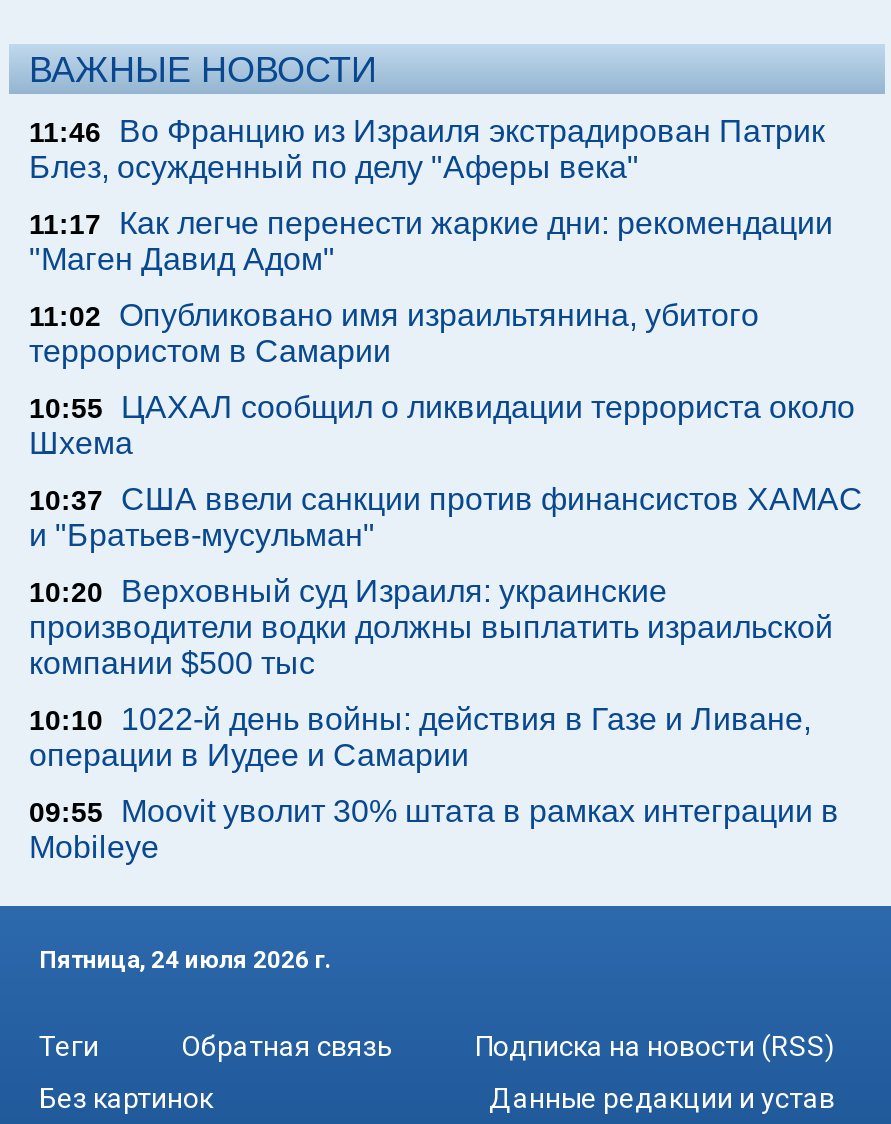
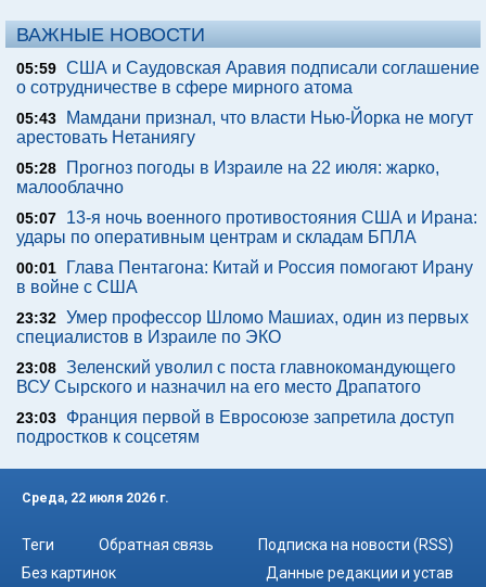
[29,115,825,185] 11:46 Во Францию из Израиля экстрадирован Патрик | Блез, осужденный по делу "Аферы века" -> [16,59,479,97] 05:59 США и Саудовская Аравия подписали соглашение | о сотрудничестве в сфере мирного атома
[29,207,833,277] 11:17 Как легче перенести жаркие дни: рекомендации | "Маген Давид Адом" -> [16,109,473,147] 05:43 Мамдани признал, что власти Нью-Йорка не могут | арестовать Нетаниягу
[29,299,759,369] 11:02 Опубликовано имя израильтянина, убитого | террористом в Самарии -> [16,159,439,197] 05:28 Прогноз погоды в Израиле на 22 июля: жарко, | малооблачно
[29,391,855,461] 10:55 ЦАХАЛ сообщил о ликвидации террориста около | Шхема -> [16,209,477,247] 05:07 13-я ночь военного противостояния США и Ирана: | удары по оперативным центрам и складам БПЛА
[29,483,863,553] 10:37 США ввели санкции против финансистов ХАМАС | и "Братьев-мусульман" -> [16,259,473,297] 00:01 Глава Пентагона: Китай и Россия помогают Ирану | в войне с США
[29,575,833,681] 10:20 Верховный суд Израиля: украинские | производители водки должны выплатить израильской | компании $500 тыс -> [16,309,469,347] 23:32 Умер профессор Шломо Машиах, один из первых | специалистов в Израиле по ЭКО
[29,703,811,773] 10:10 1022-й день войны: действия в Газе и Ливане, | операции в Иудее и Самарии -> [16,358,456,396] 23:08 Зеленский уволил с поста главнокомандующего | ВСУ Сырского и назначил на его место Драпатого
[29,795,839,865] 09:55 Moovit уволит 30% штата в рамках интеграции в | Mobileye -> [16,408,455,446] 23:03 Франция первой в Евросоюзе запретила доступ | подростков к соцсетям
[39,947,333,975] Пятница, 24 июля 2026 г. -> [22,491,169,506] Среда, 22 июля 2026 г.

